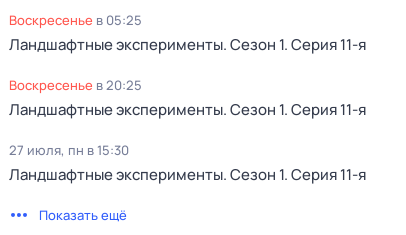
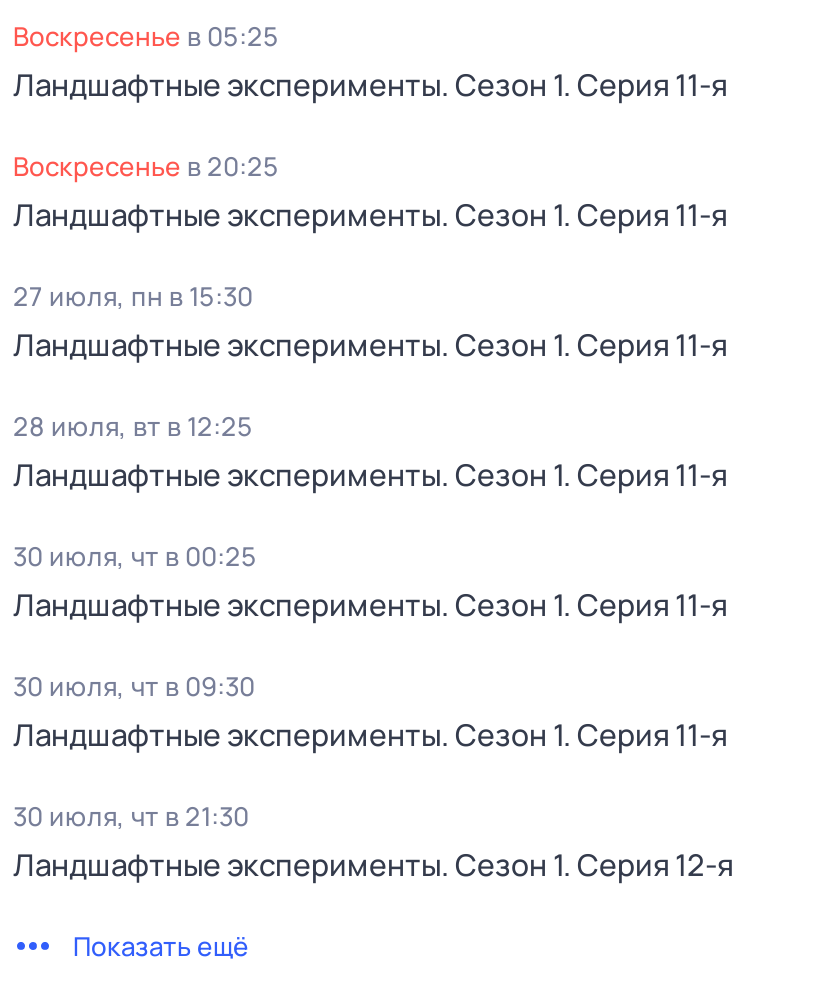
none -> [13,408,733,886] 28 июля, вт в 12:25 | Ландшафтные эксперименты. Сезон 1. Серия 11-я | 30 июля, чт в 00:25 | Ландшафтные эксперименты. Сезон 1. Серия 11-я | 30 июля, чт в 09:30 | Ландшафтные эксперименты. Сезон 1. Серия 11-я | 30 июля, чт в 21:30 | Ландшафтные эксперименты. Сезон 1. Серия 12-я

